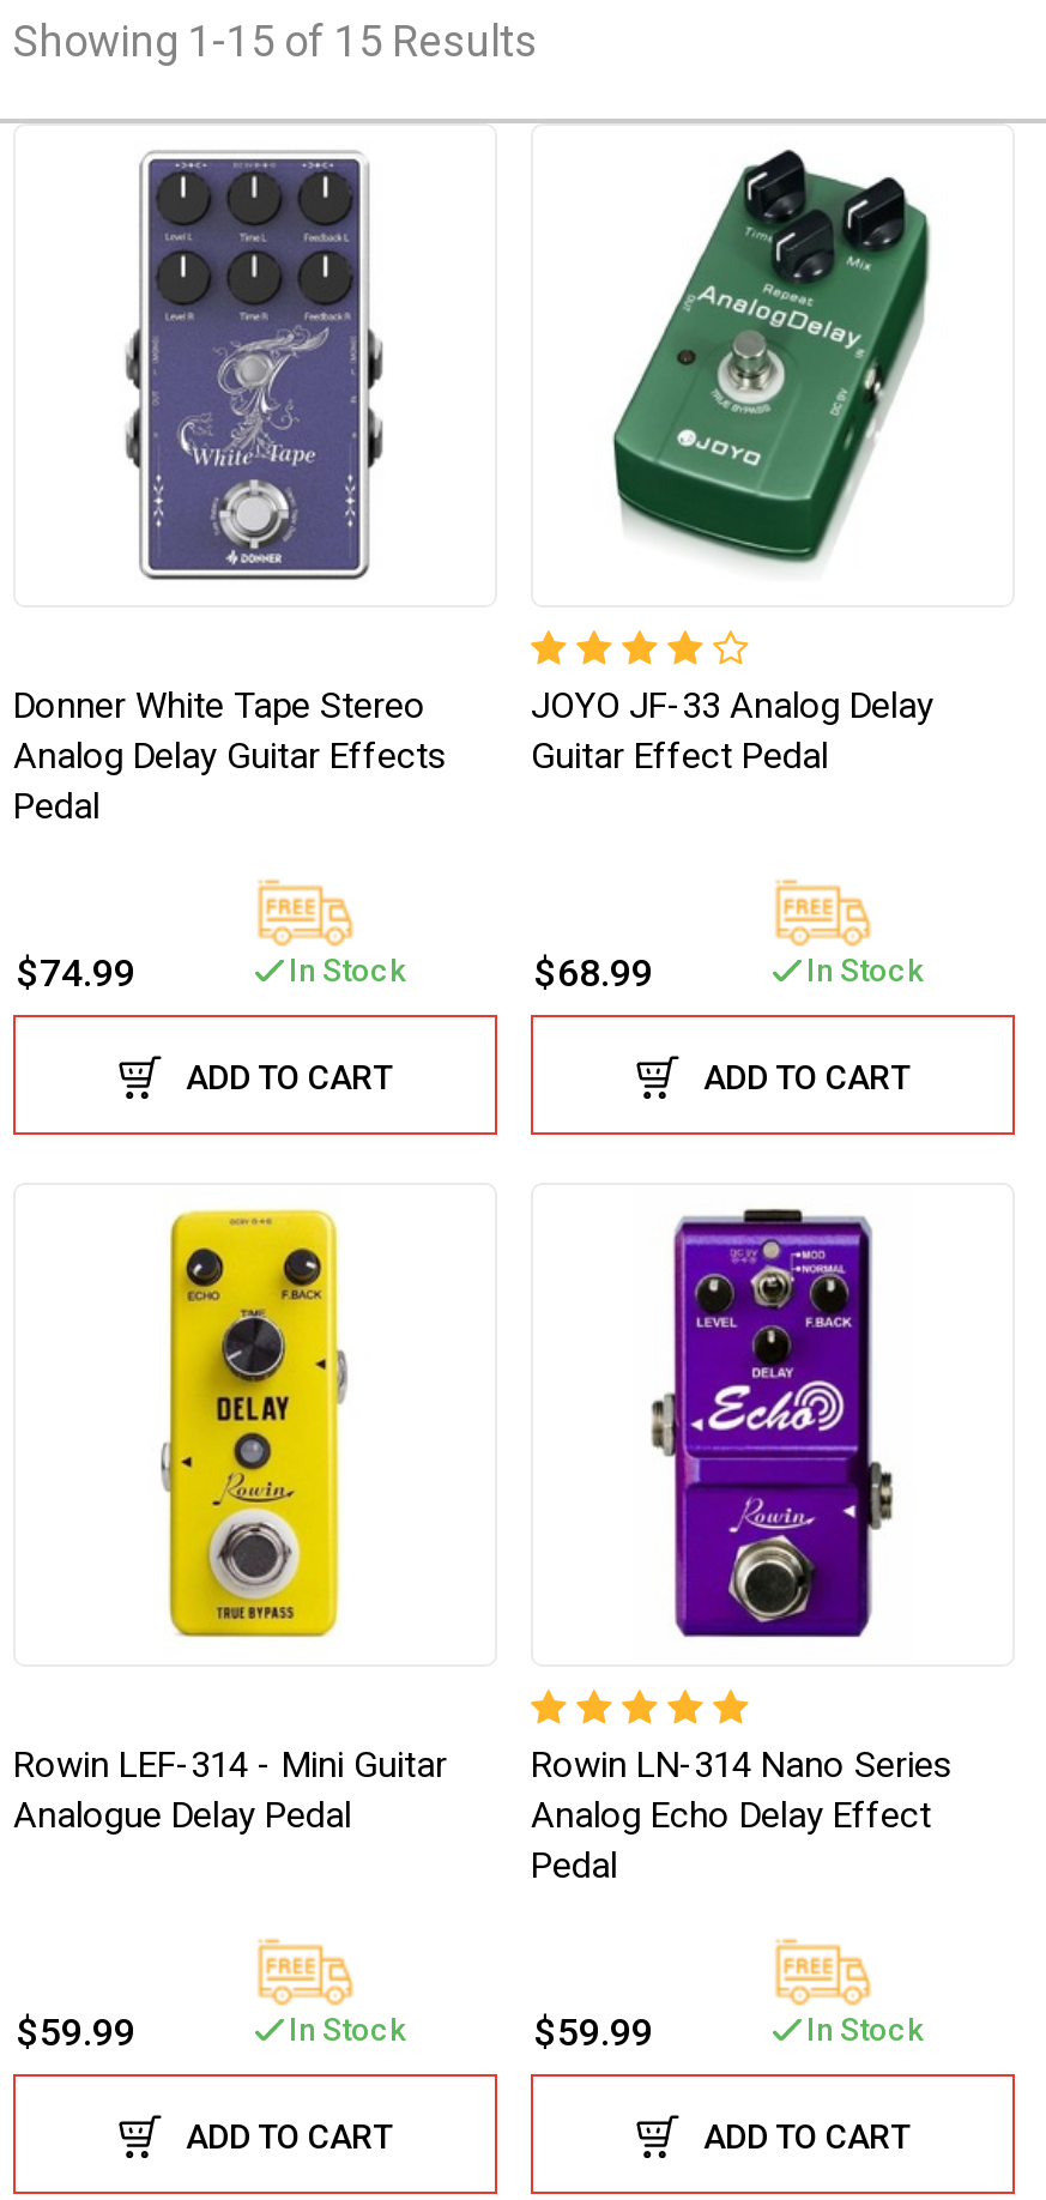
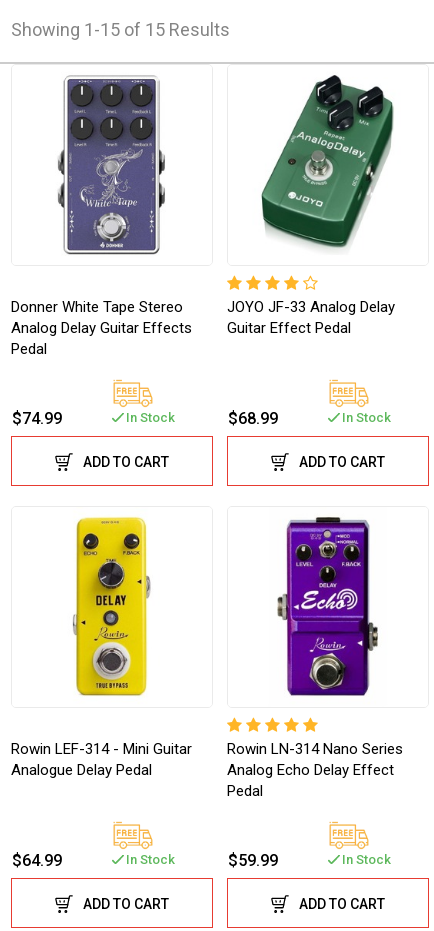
[16,2010,135,2055] $59.99 -> [12,851,62,870] $64.99

